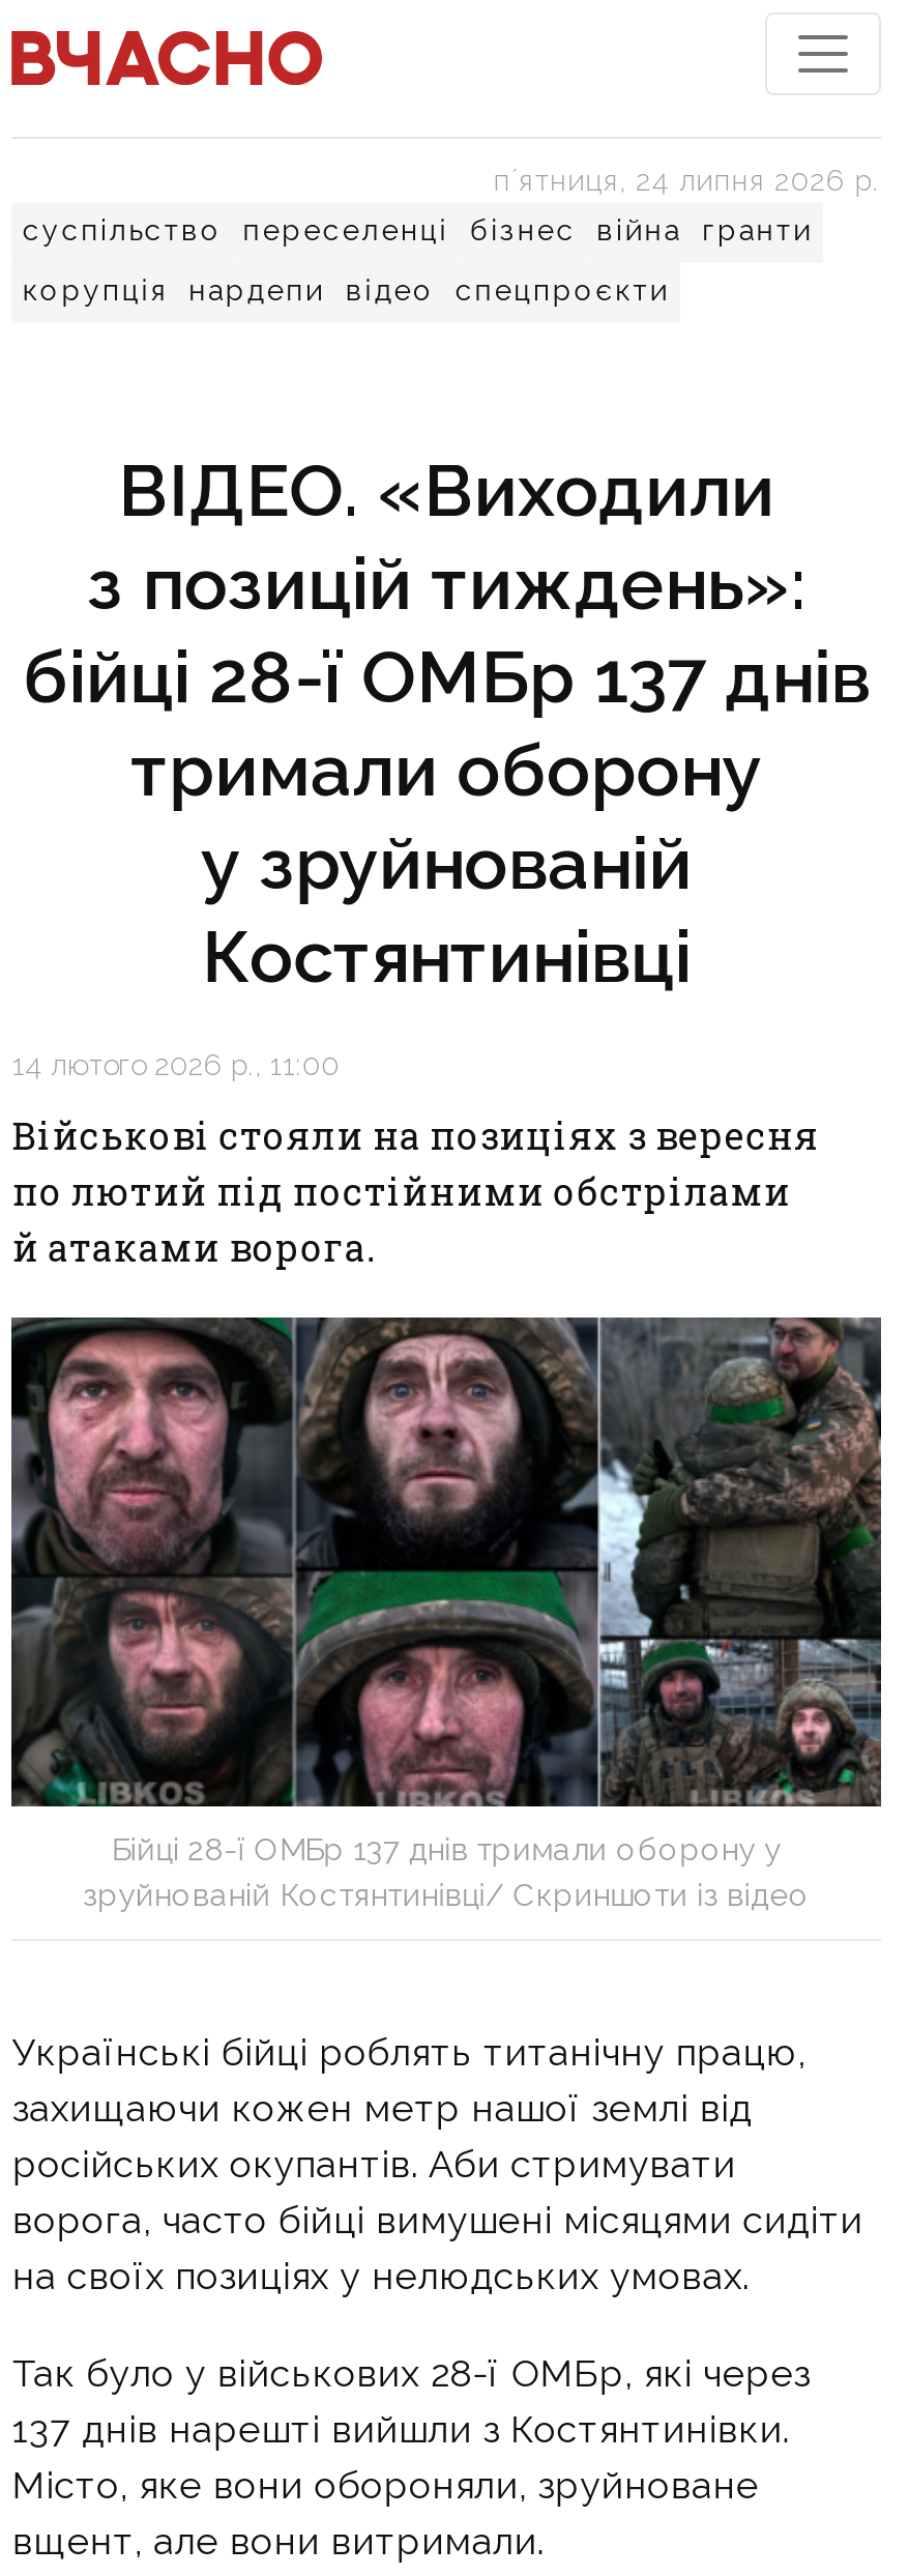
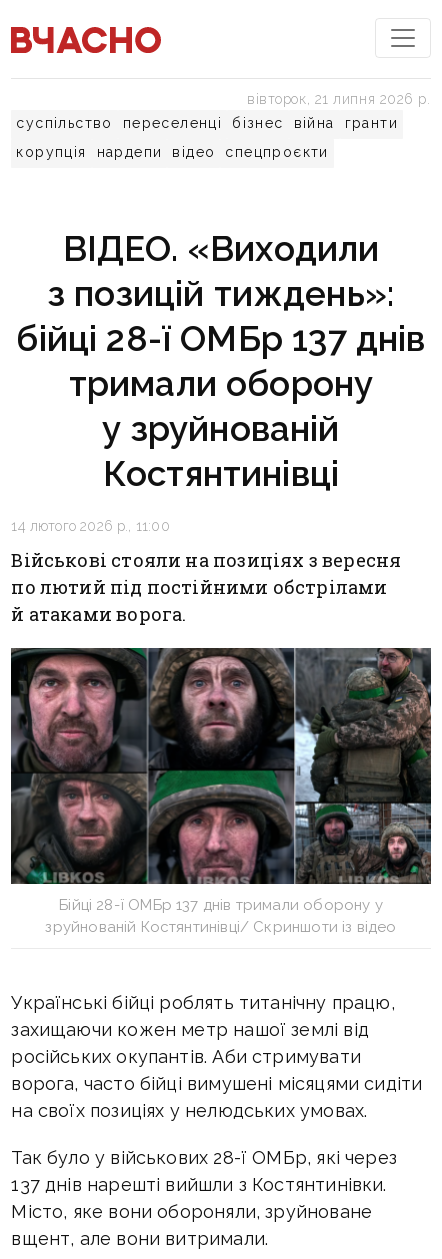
[494,164,880,197] пʼятниця, 24 липня 2026 р. -> [247,91,431,107] вівторок, 21 липня 2026 р.

